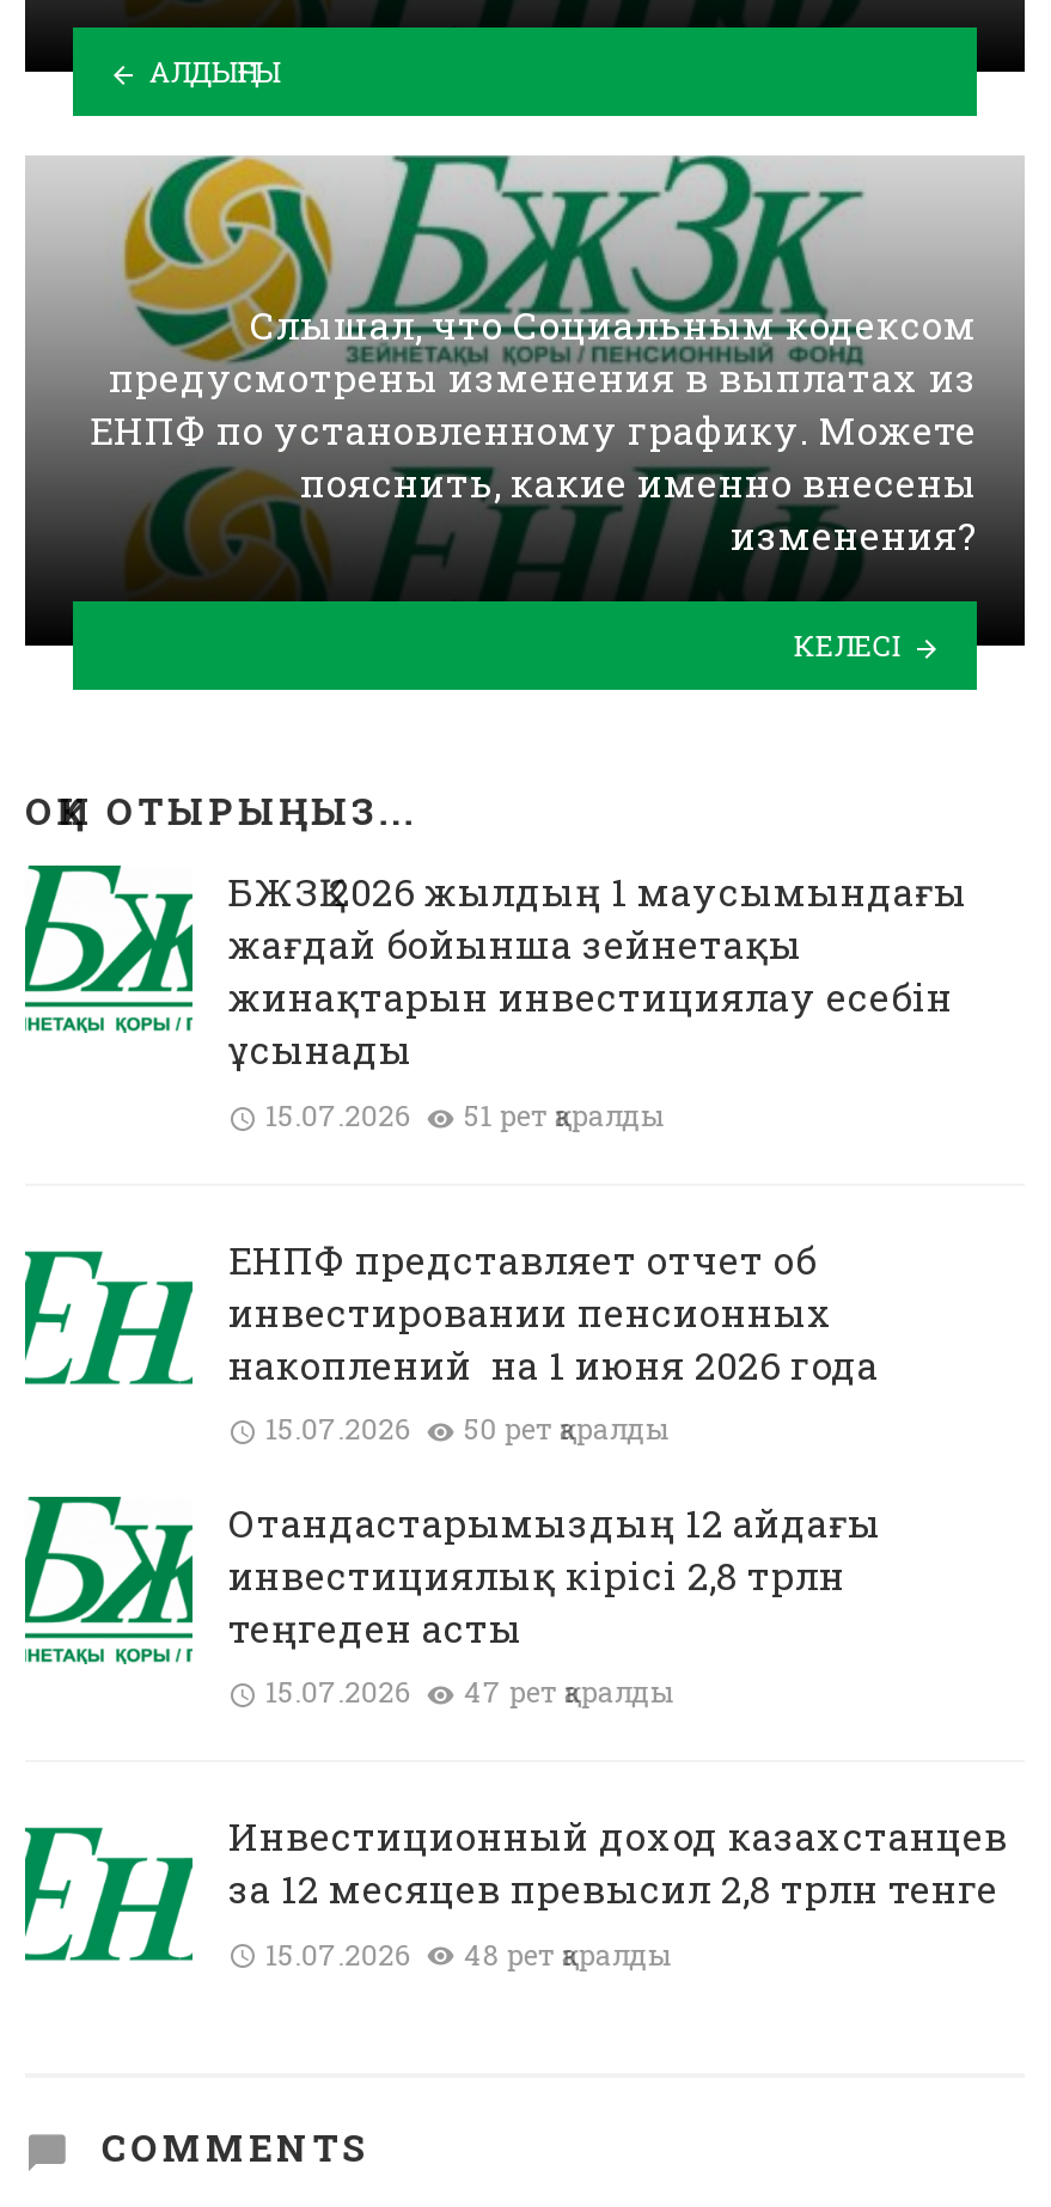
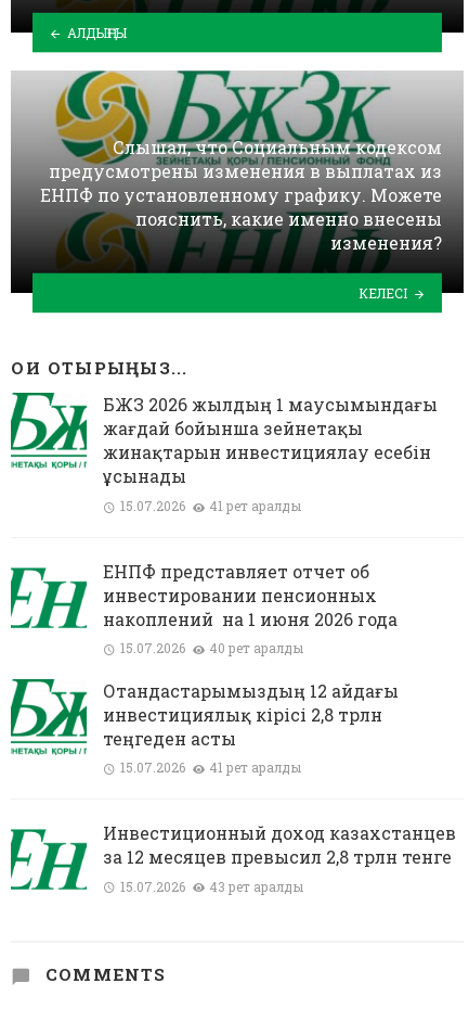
[266,1095,665,1133] 15.07.2026 51 рет қаралды -> [120,497,302,514] 15.07.2026 41 рет қаралды
[266,1408,669,1447] 15.07.2026 50 рет қаралды -> [120,639,304,656] 15.07.2026 40 рет қаралды
[266,1672,674,1710] 15.07.2026 47 рет қаралды -> [120,759,302,776] 15.07.2026 41 рет қаралды
[266,1933,672,1972] 15.07.2026 48 рет қаралды -> [120,877,304,895] 15.07.2026 43 рет қаралды

